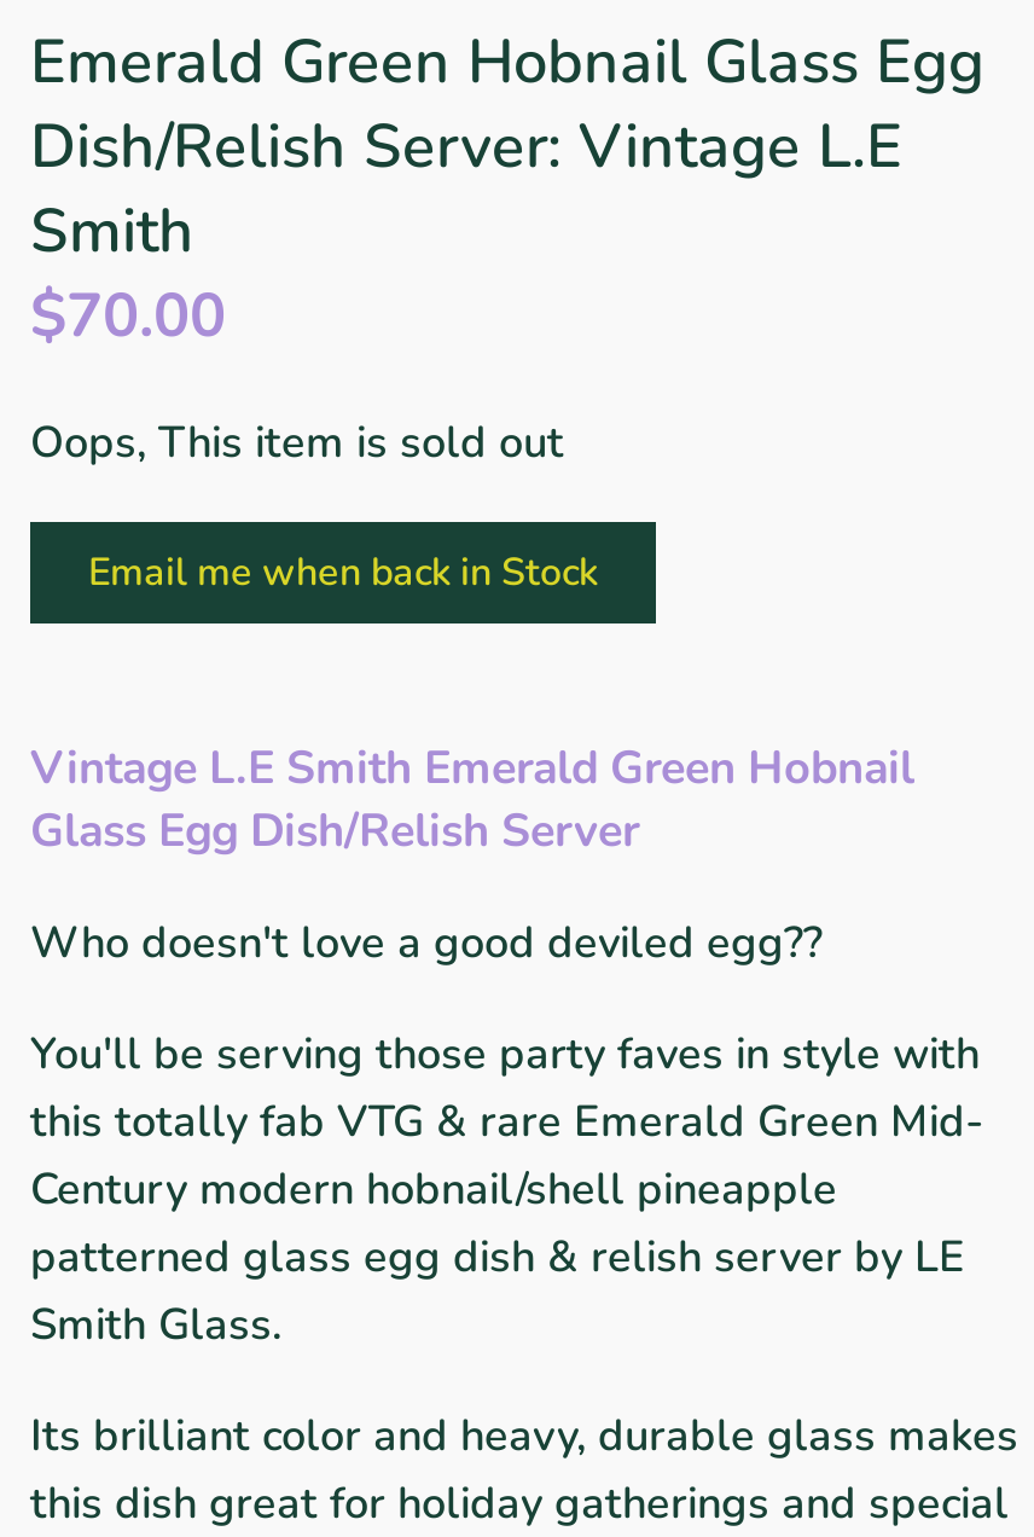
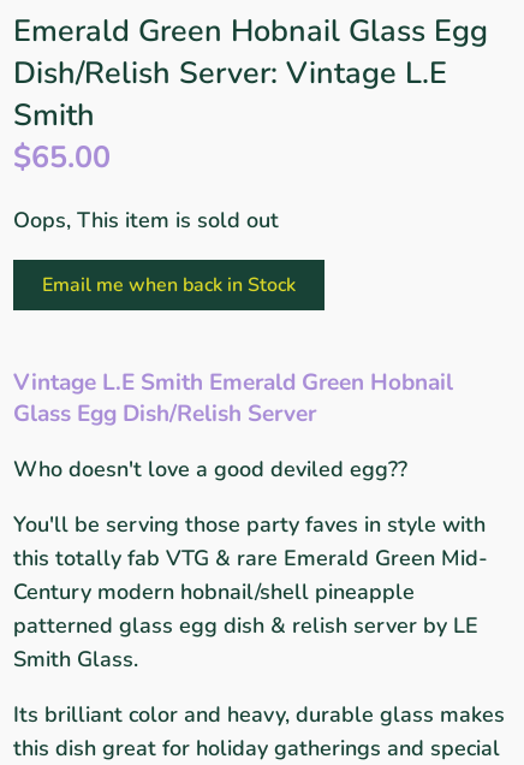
[30,275,226,357] $70.00 -> [13,137,111,178] $65.00

